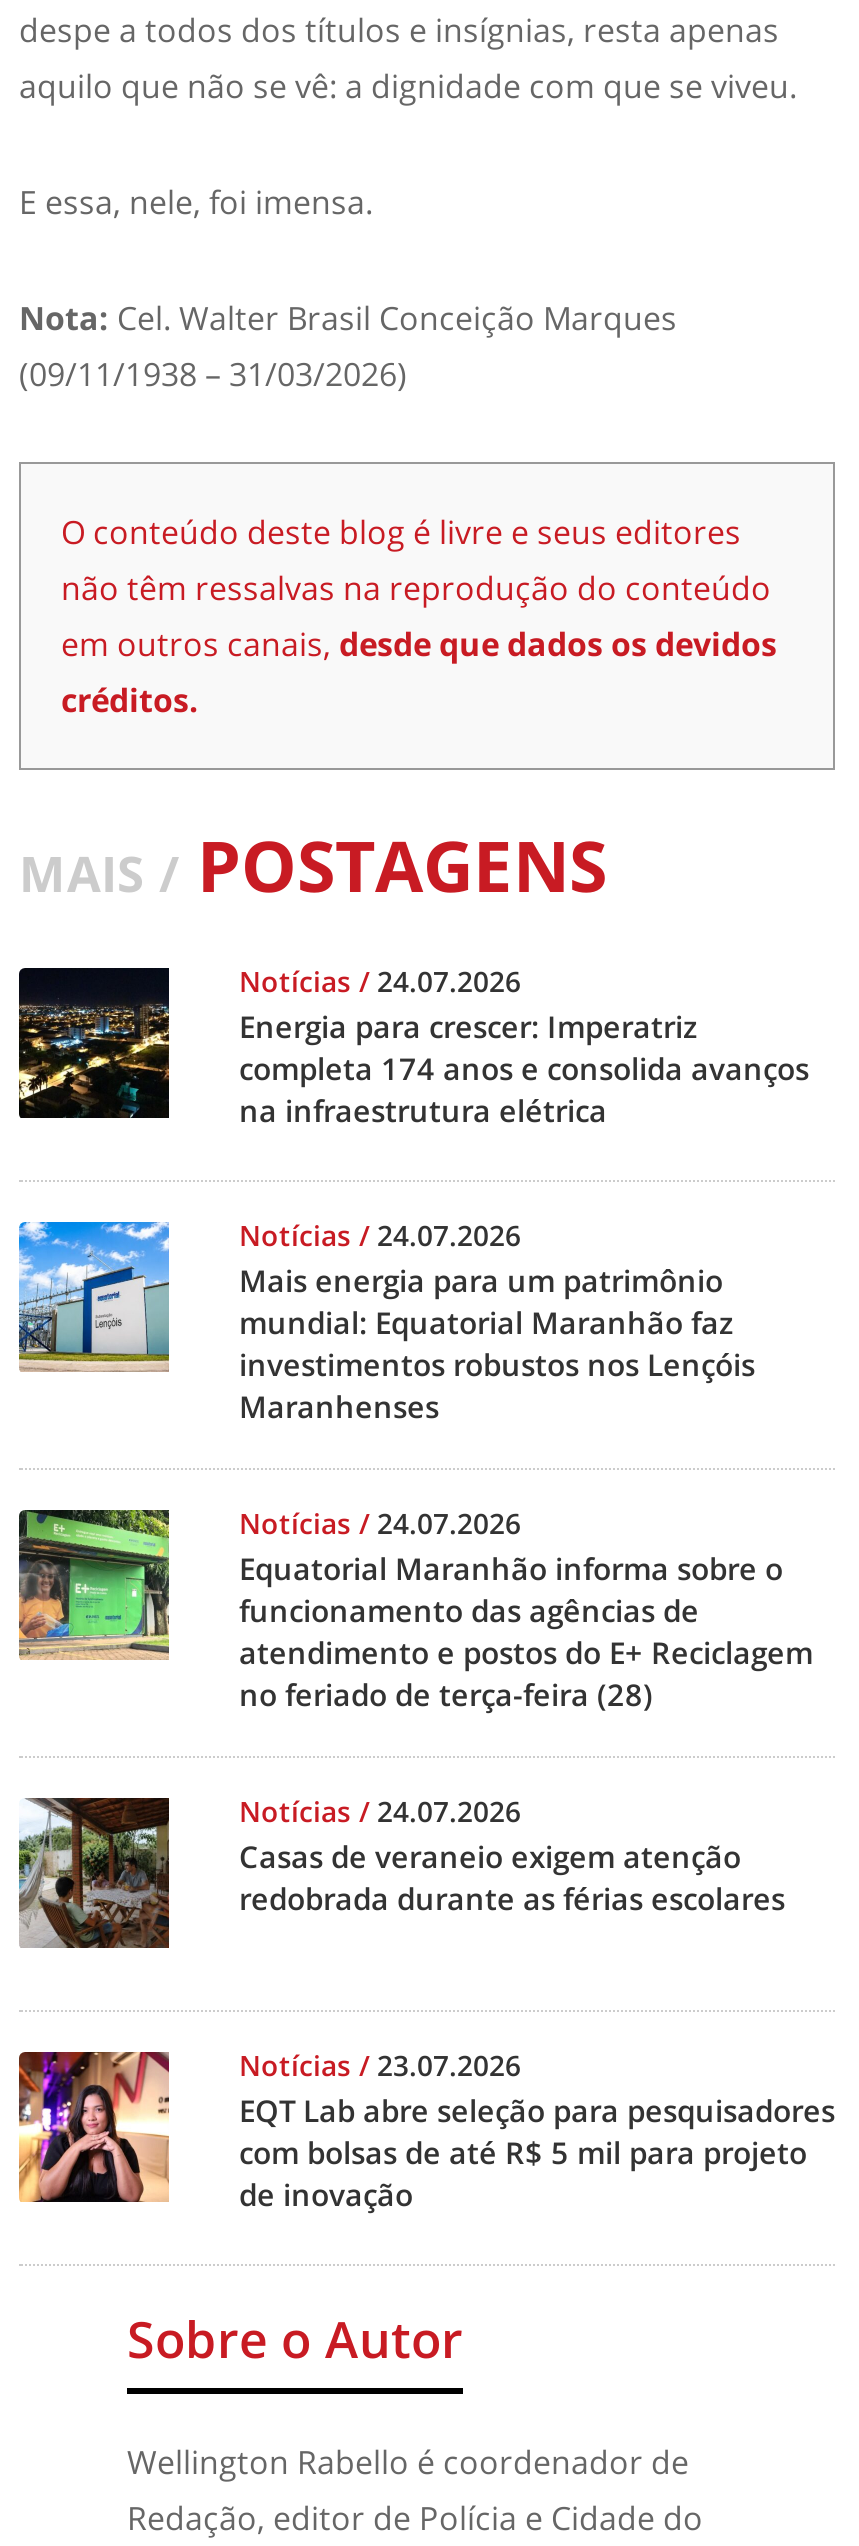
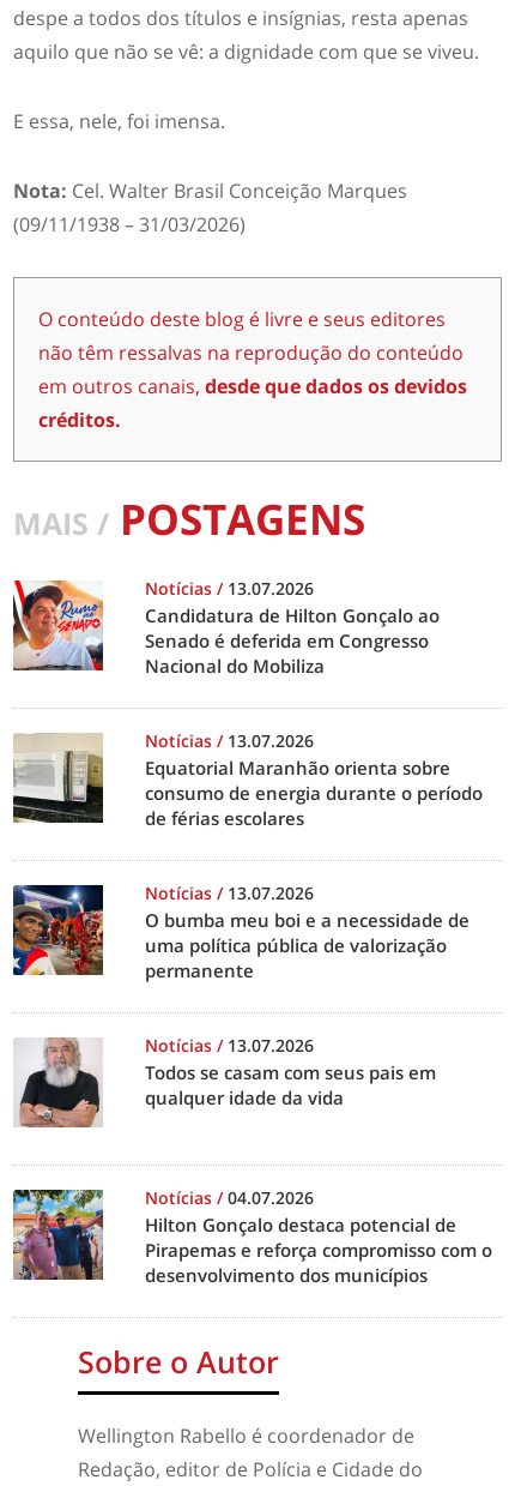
[17,962,809,1130] [image] | Notícias / 24.07.2026 | Energia para crescer: Imperatriz | completa 174 anos e consolida avanços | na infraestrutura elétrica -> [12,577,440,678] [image] | Notícias / 13.07.2026 | Candidatura de Hilton Gonçalo ao | Senado é deferida em Congresso | Nacional do Mobiliza
[17,1216,755,1426] [image] | Notícias / 24.07.2026 | Mais energia para um patrimônio | mundial: Equatorial Maranhão faz | investimentos robustos nos Lençóis | Maranhenses -> [12,729,483,830] [image] | Notícias / 13.07.2026 | Equatorial Maranhão orienta sobre | consumo de energia durante o período | de férias escolares
[17,1504,813,1714] [image] | Notícias / 24.07.2026 | Equatorial Maranhão informa sobre o | funcionamento das agências de | atendimento e postos do E+ Reciclagem | no feriado de terça-feira (28) -> [12,882,469,982] [image] | Notícias / 13.07.2026 | O bumba meu boi e a necessidade de | uma política pública de valorização | permanente
[17,1792,785,1950] [image] | Notícias / 24.07.2026 | Casas de veraneio exigem atenção | redobrada durante as férias escolares -> [14,1034,436,1129] [image] | Notícias / 13.07.2026 | Todos se casam com seus pais em | qualquer idade da vida
[17,2046,835,2214] [image] | Notícias / 23.07.2026 | EQT Lab abre seleção para pesquisadores | com bolsas de até R$ 5 mil para projeto | de inovação -> [12,1186,492,1287] [image] | Notícias / 04.07.2026 | Hilton Gonçalo destaca potencial de | Pirapemas e reforça compromisso com o | desenvolvimento dos municípios

